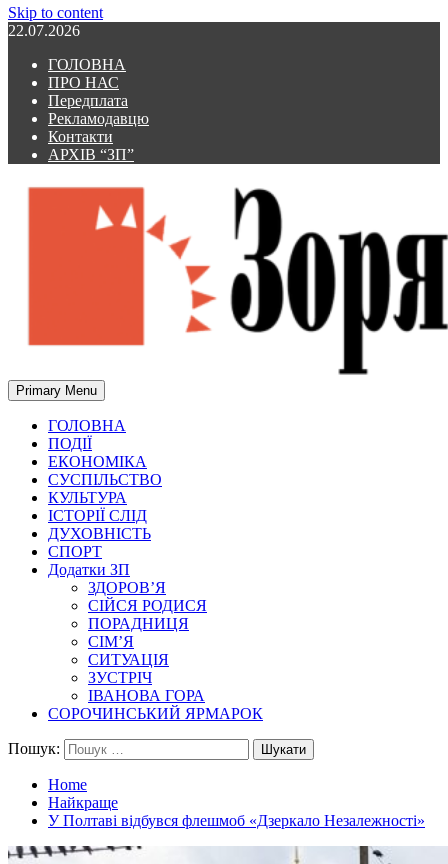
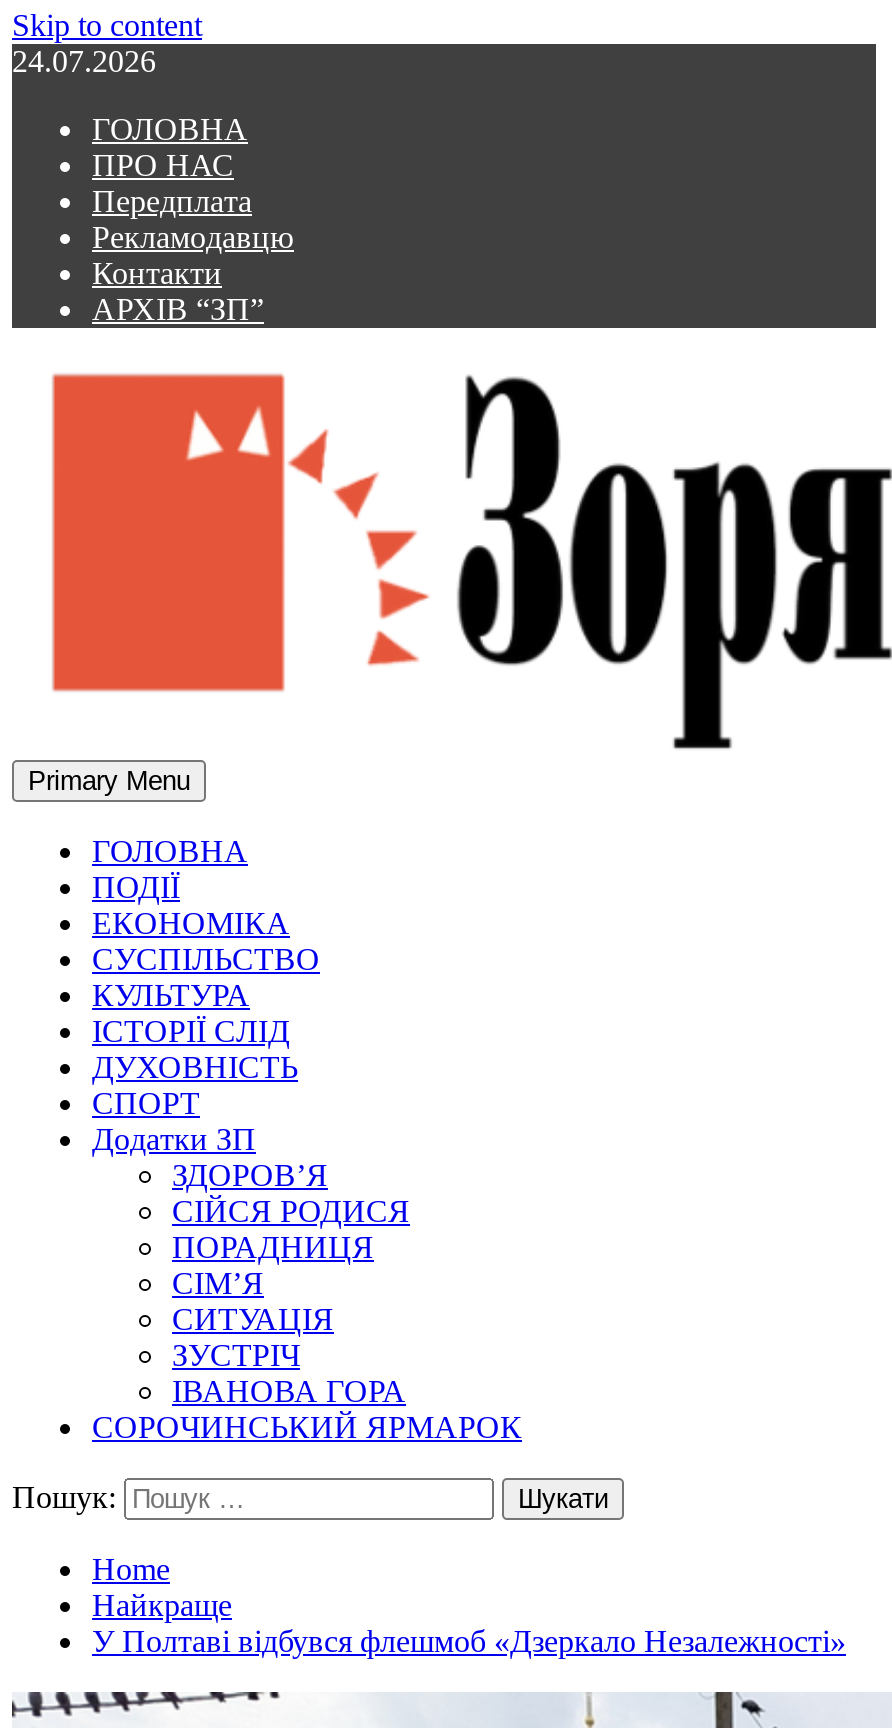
[8,22,80,39] 22.07.2026 -> [12,44,156,78] 24.07.2026

